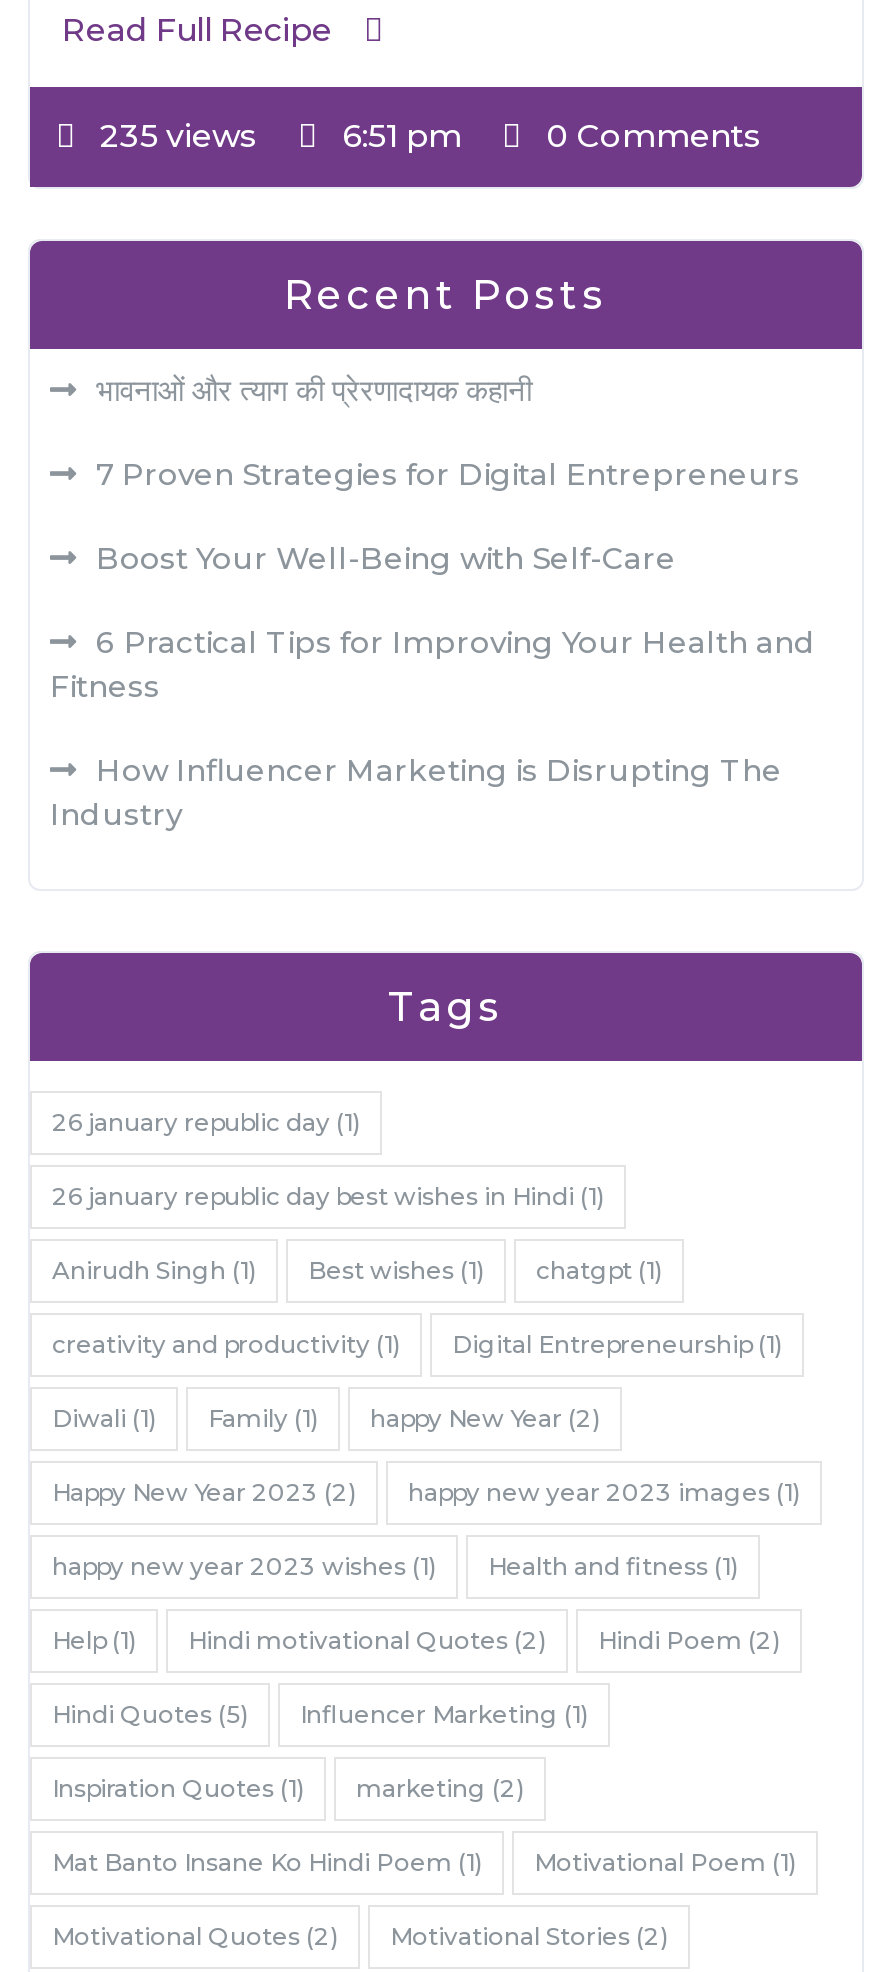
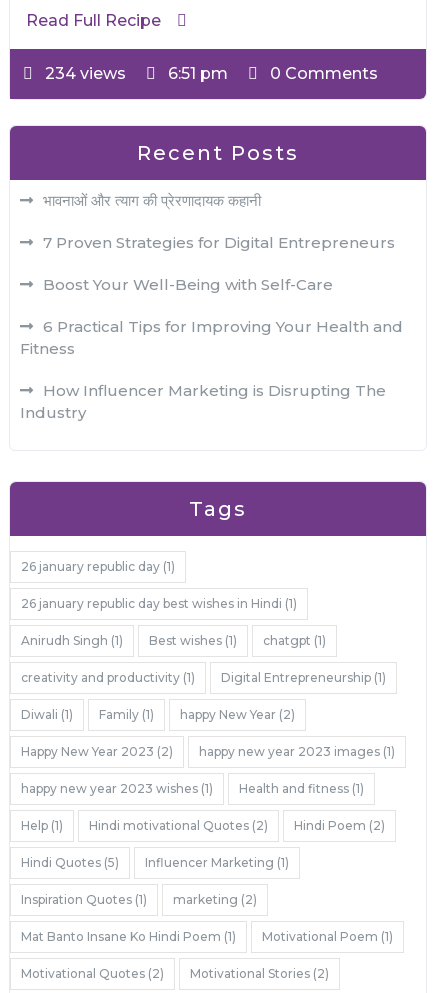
[92,118,762,156] 235 views 6:51 pm 0 Comments -> [41,64,378,83] 234 views 6:51 pm 0 Comments

